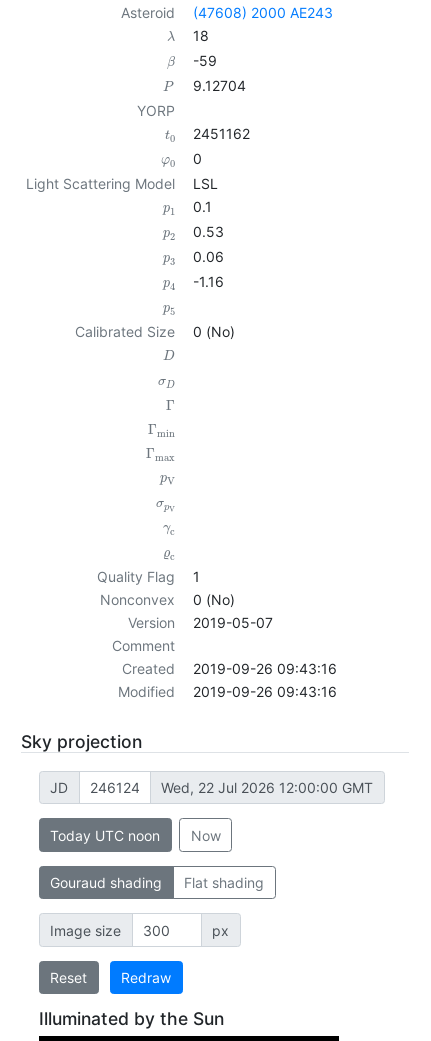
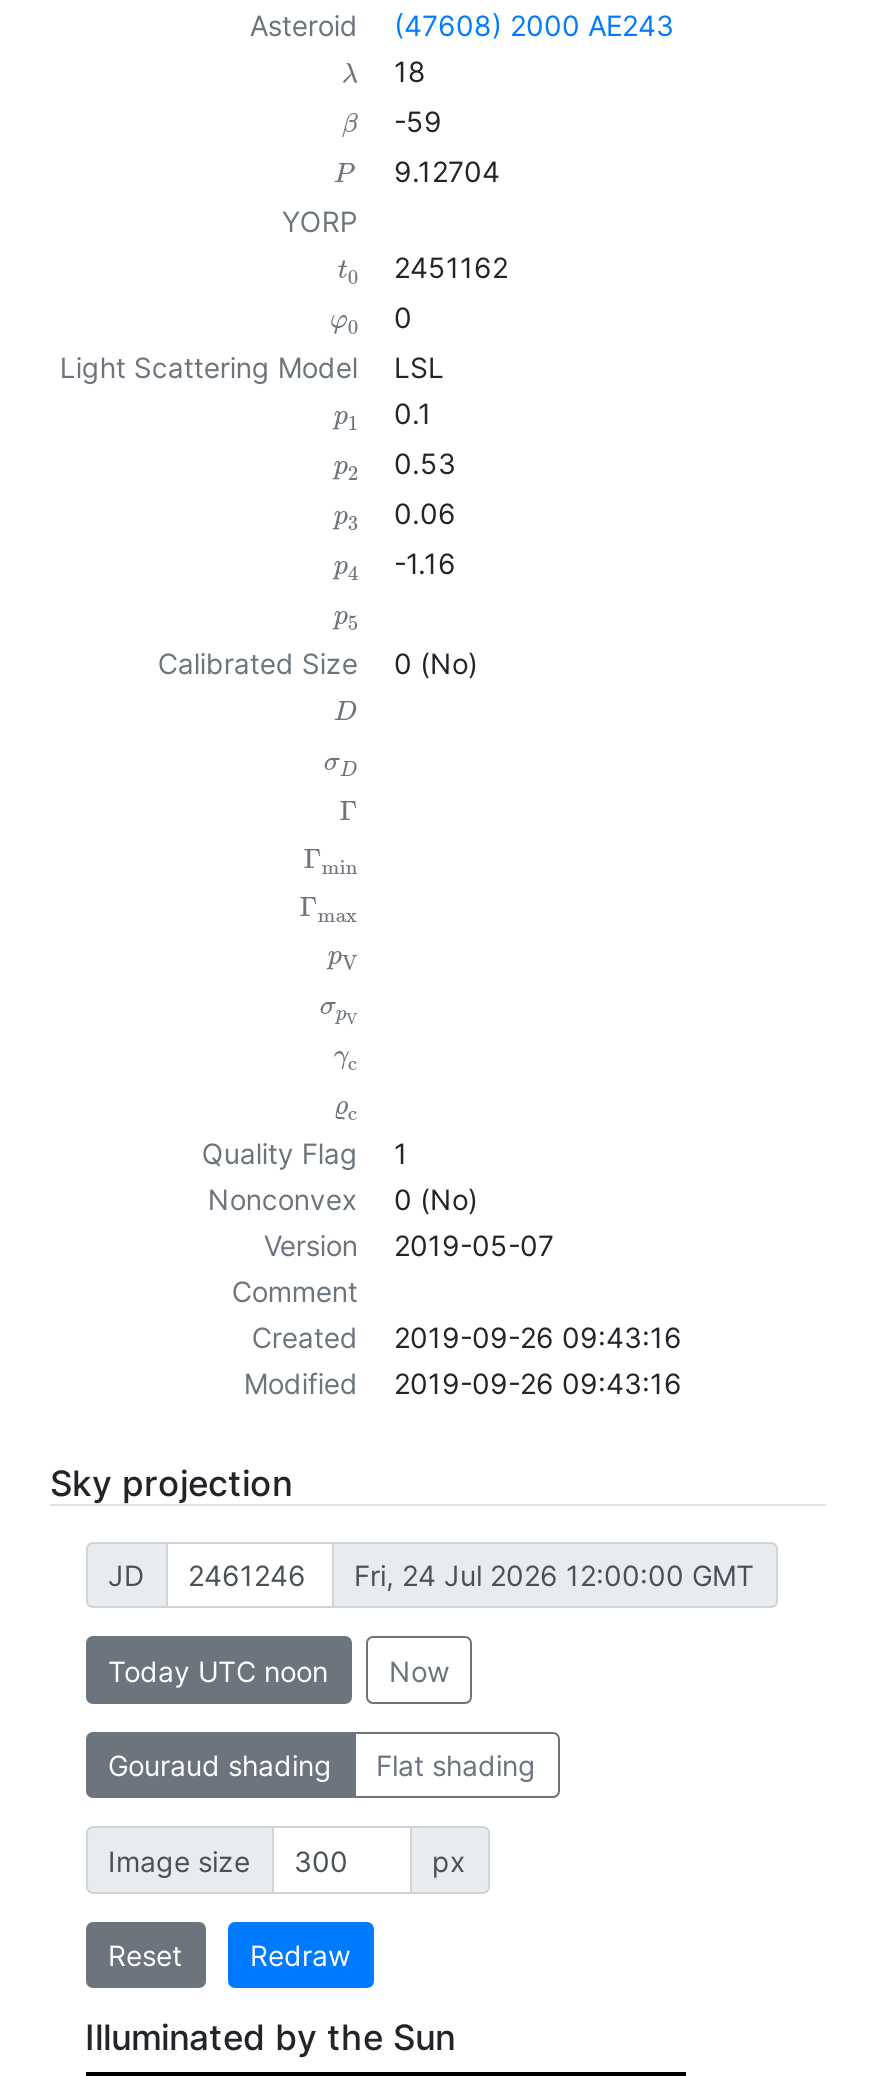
[161,779,373,796] Wed, 22 Jul 2026 12:00:00 GMT -> [354,1558,754,1592] Fri, 24 Jul 2026 12:00:00 GMT

